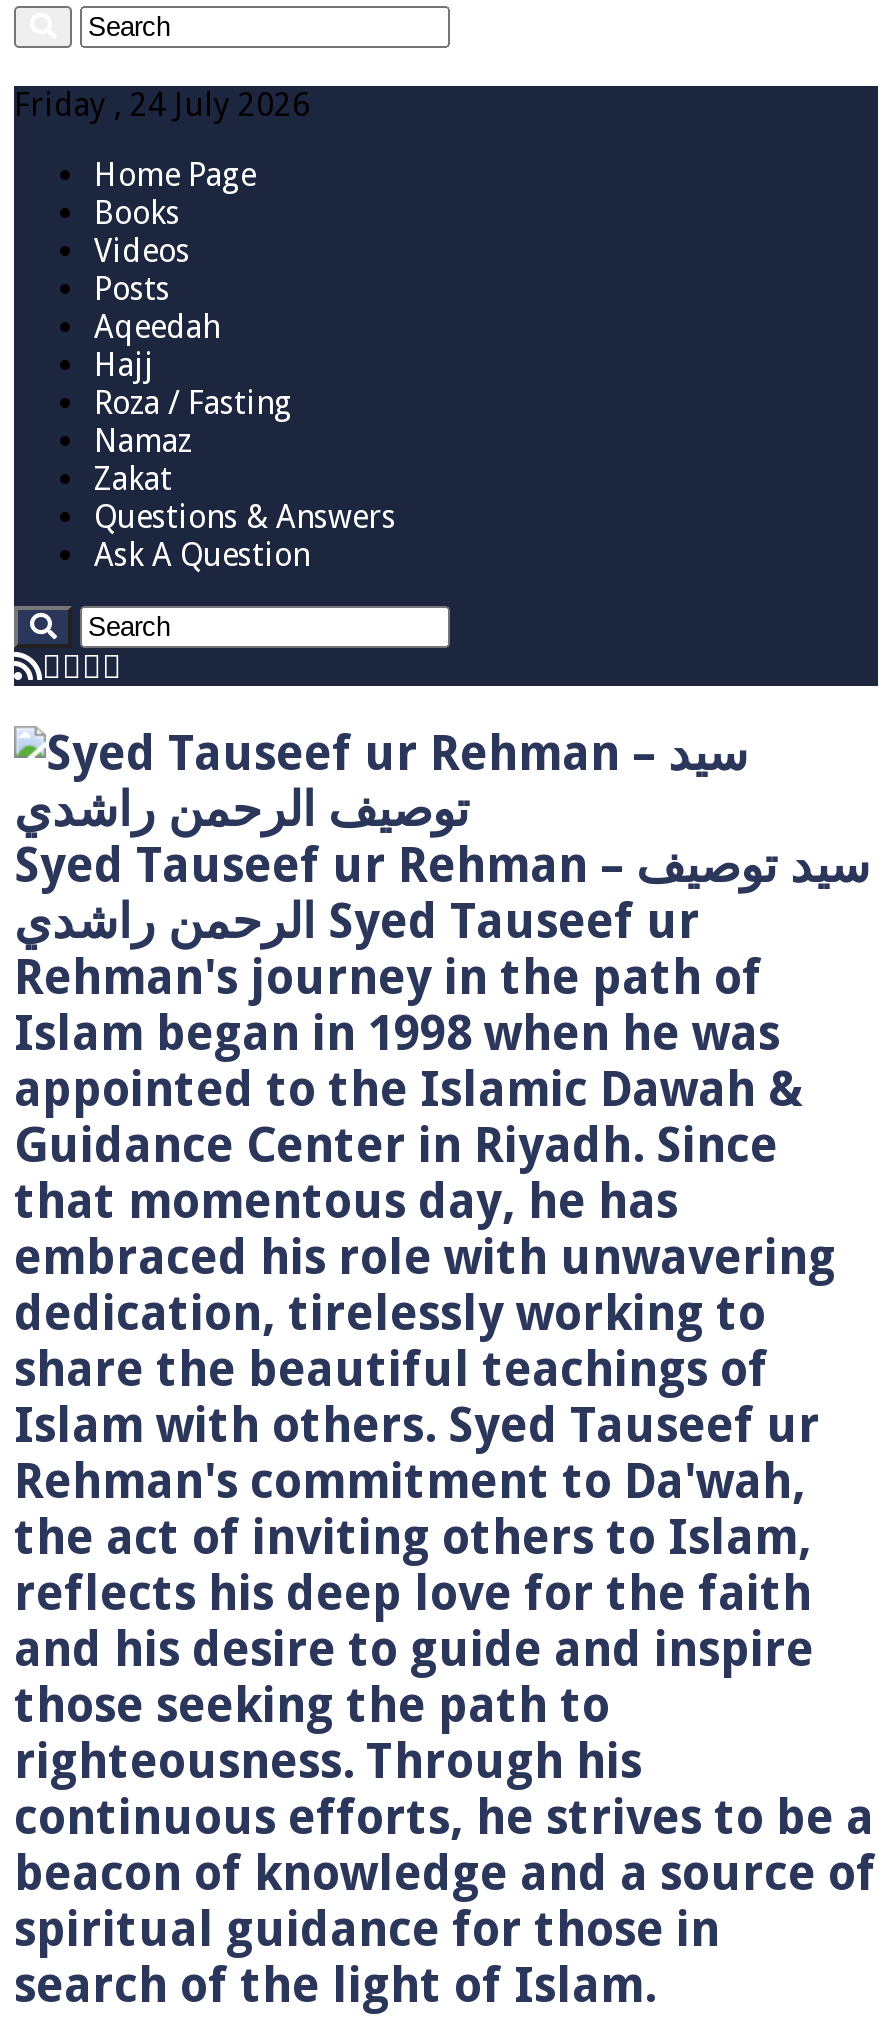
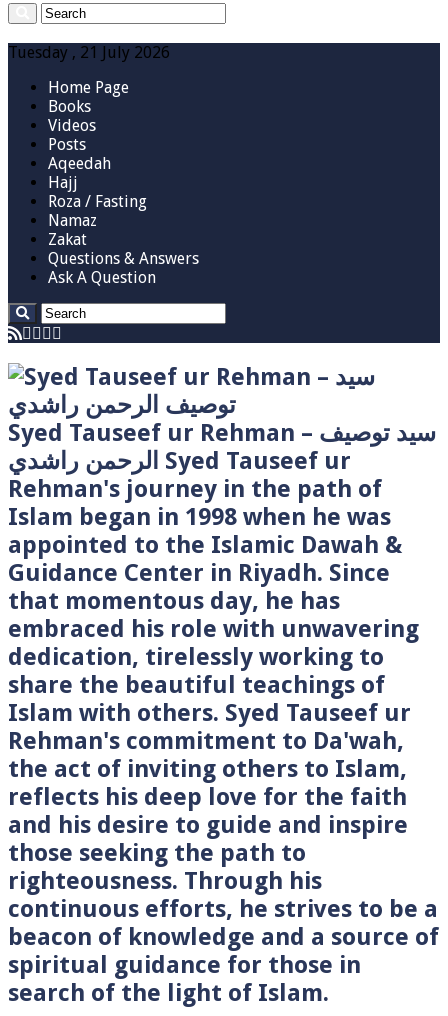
[14,86,310,124] Friday , 24 July 2026 -> [8,43,170,62] Tuesday , 21 July 2026

